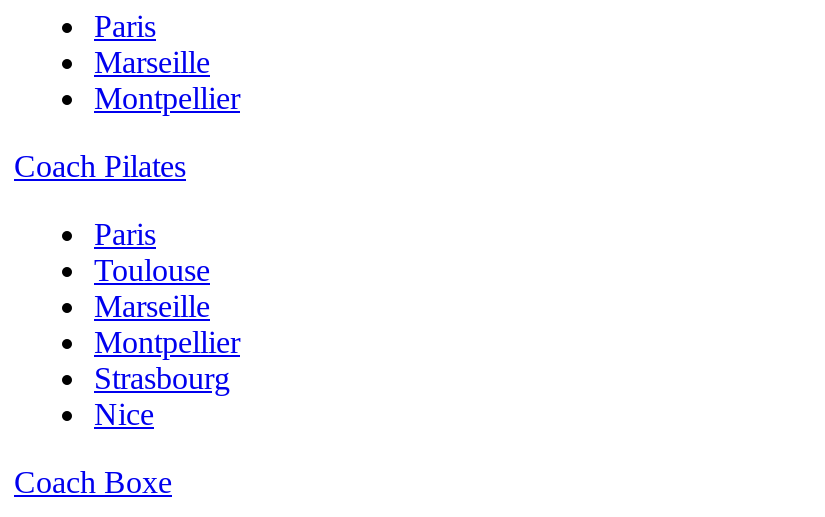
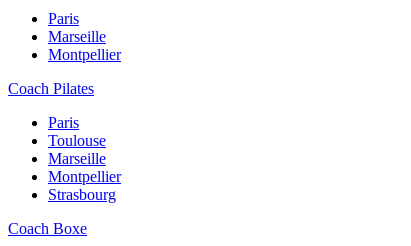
[94,397,154,431] Nice -> none

